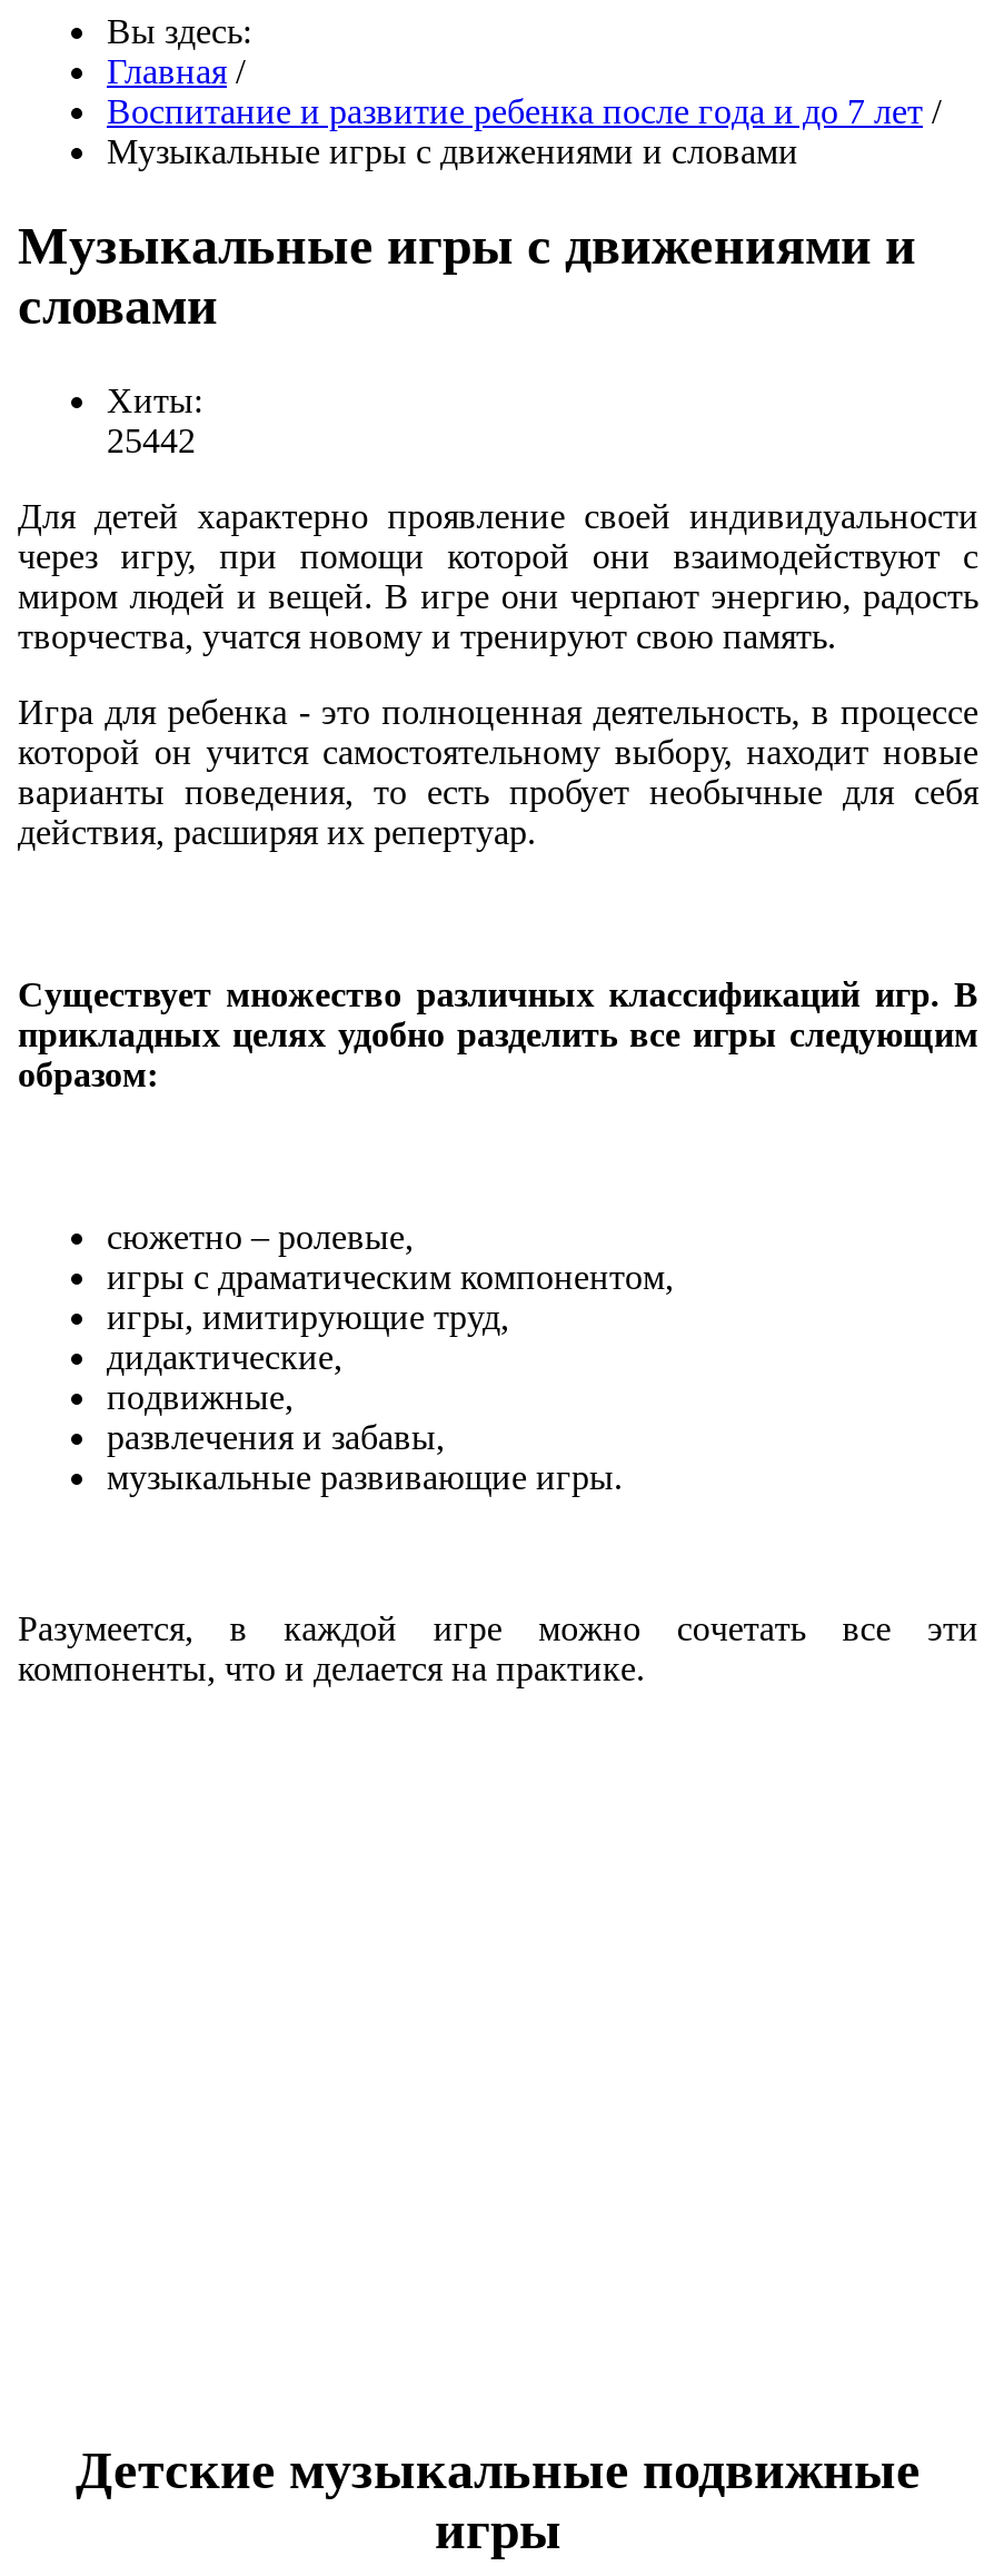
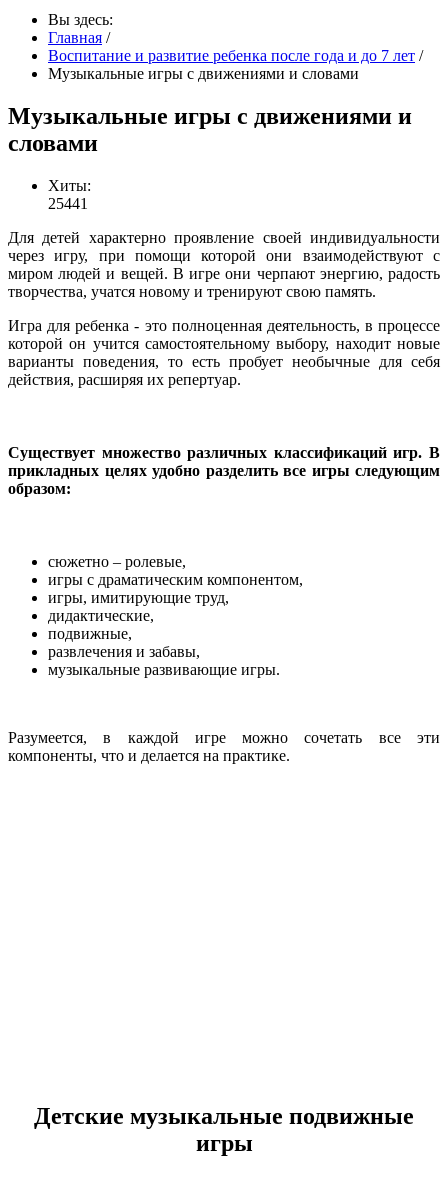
[107,421,196,459] 25442 -> [48,195,88,212] 25441

